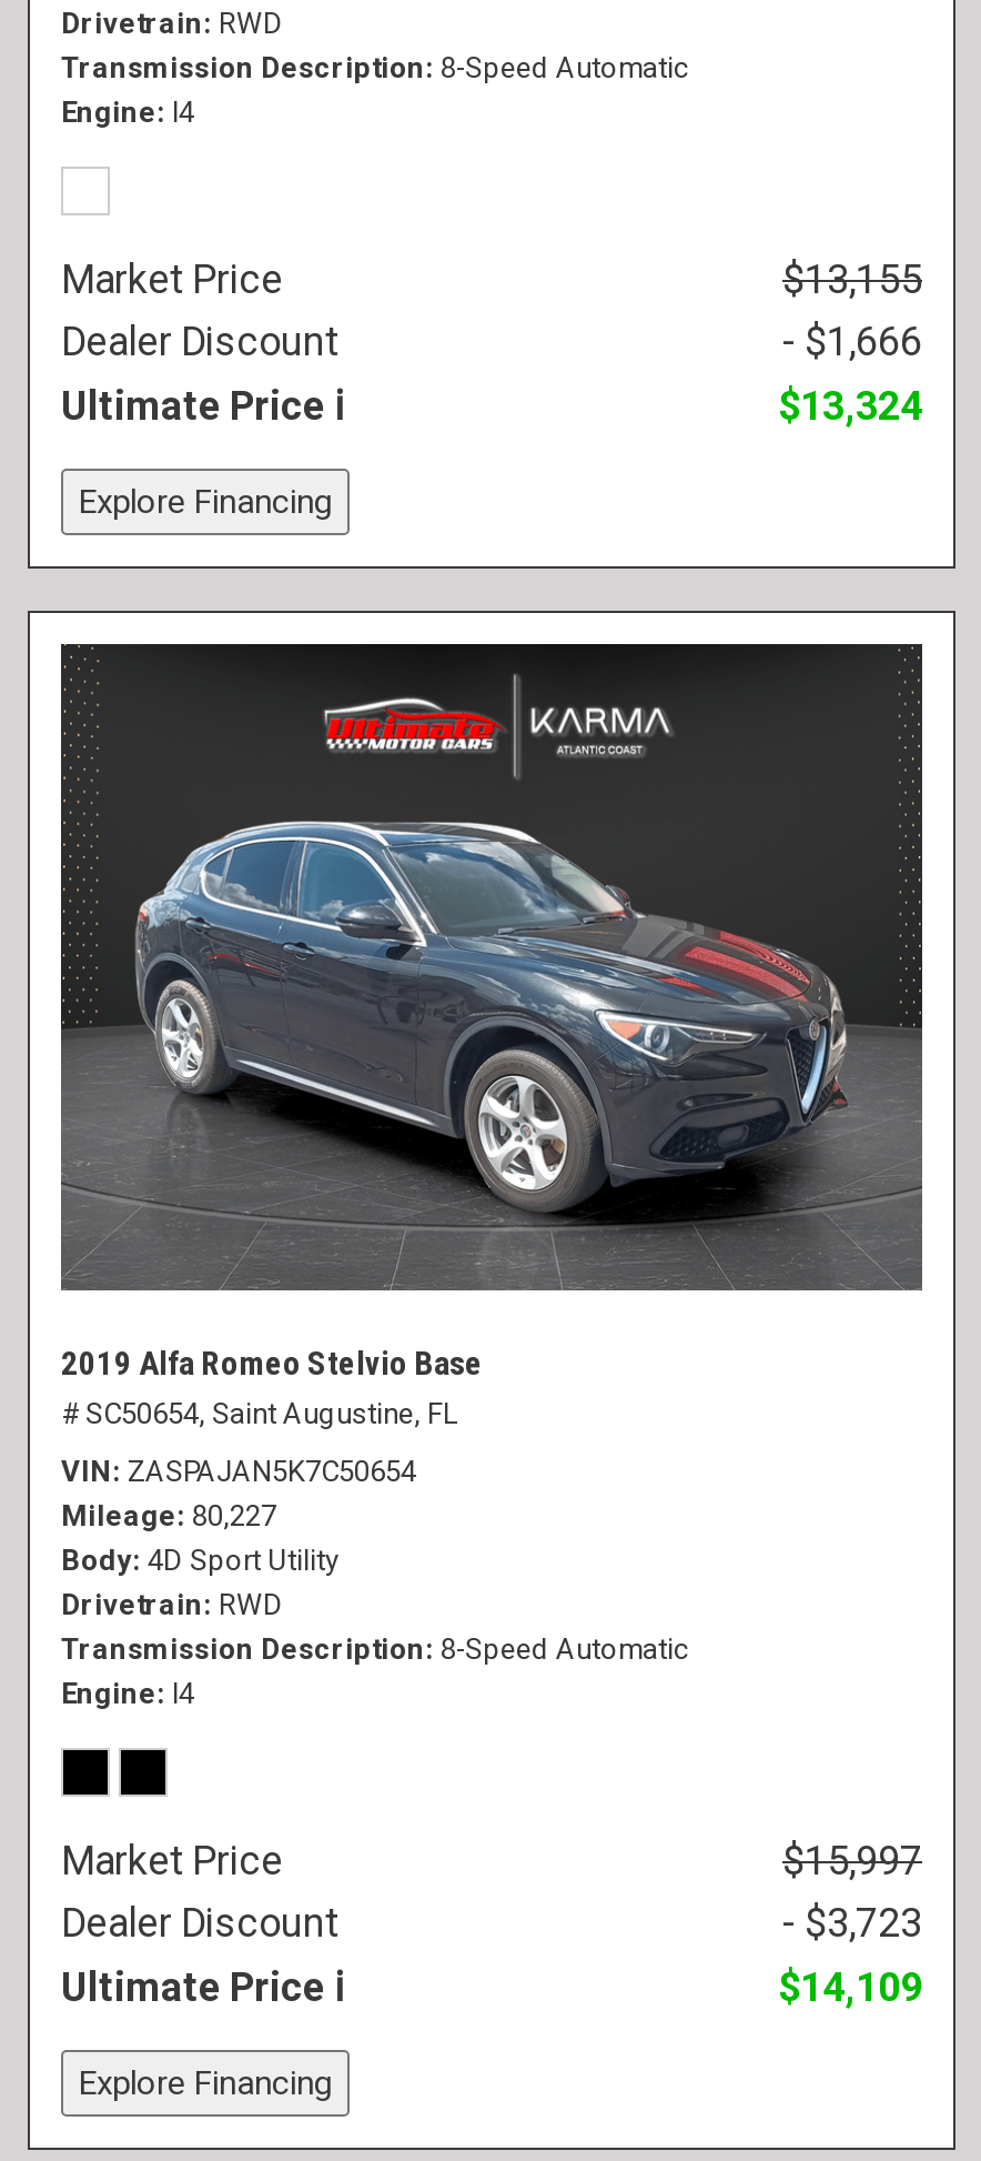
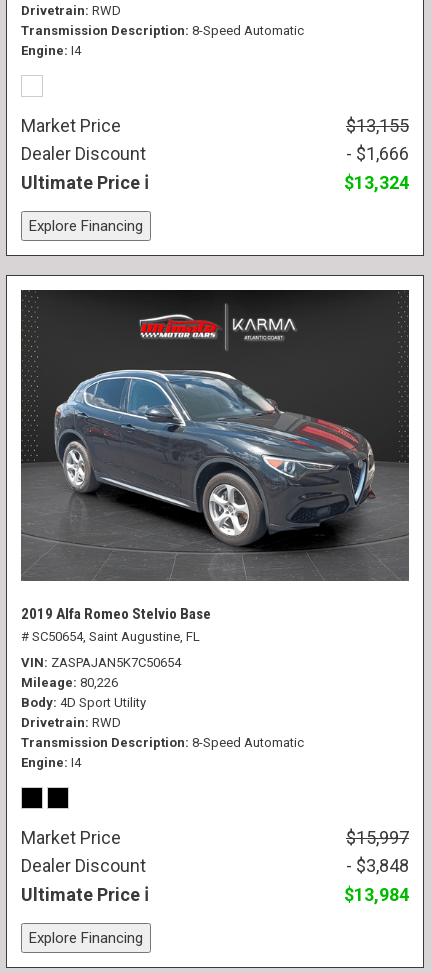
[61,1499,276,1532] Mileage 80,227 -> [21,675,118,690] Mileage 80,226
[782,1899,922,1946] - $3,723 -> [346,855,409,876] - $3,848
[778,1963,922,2010] $14,109 -> [344,884,409,905] $13,984

